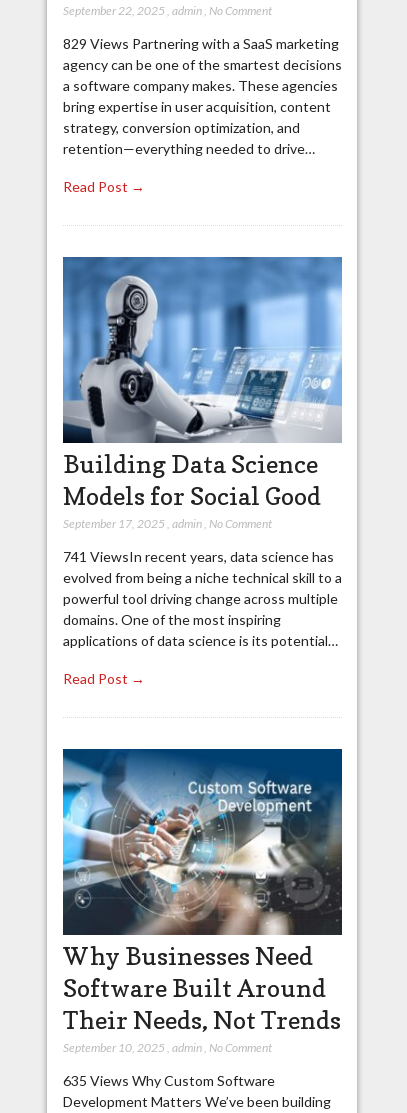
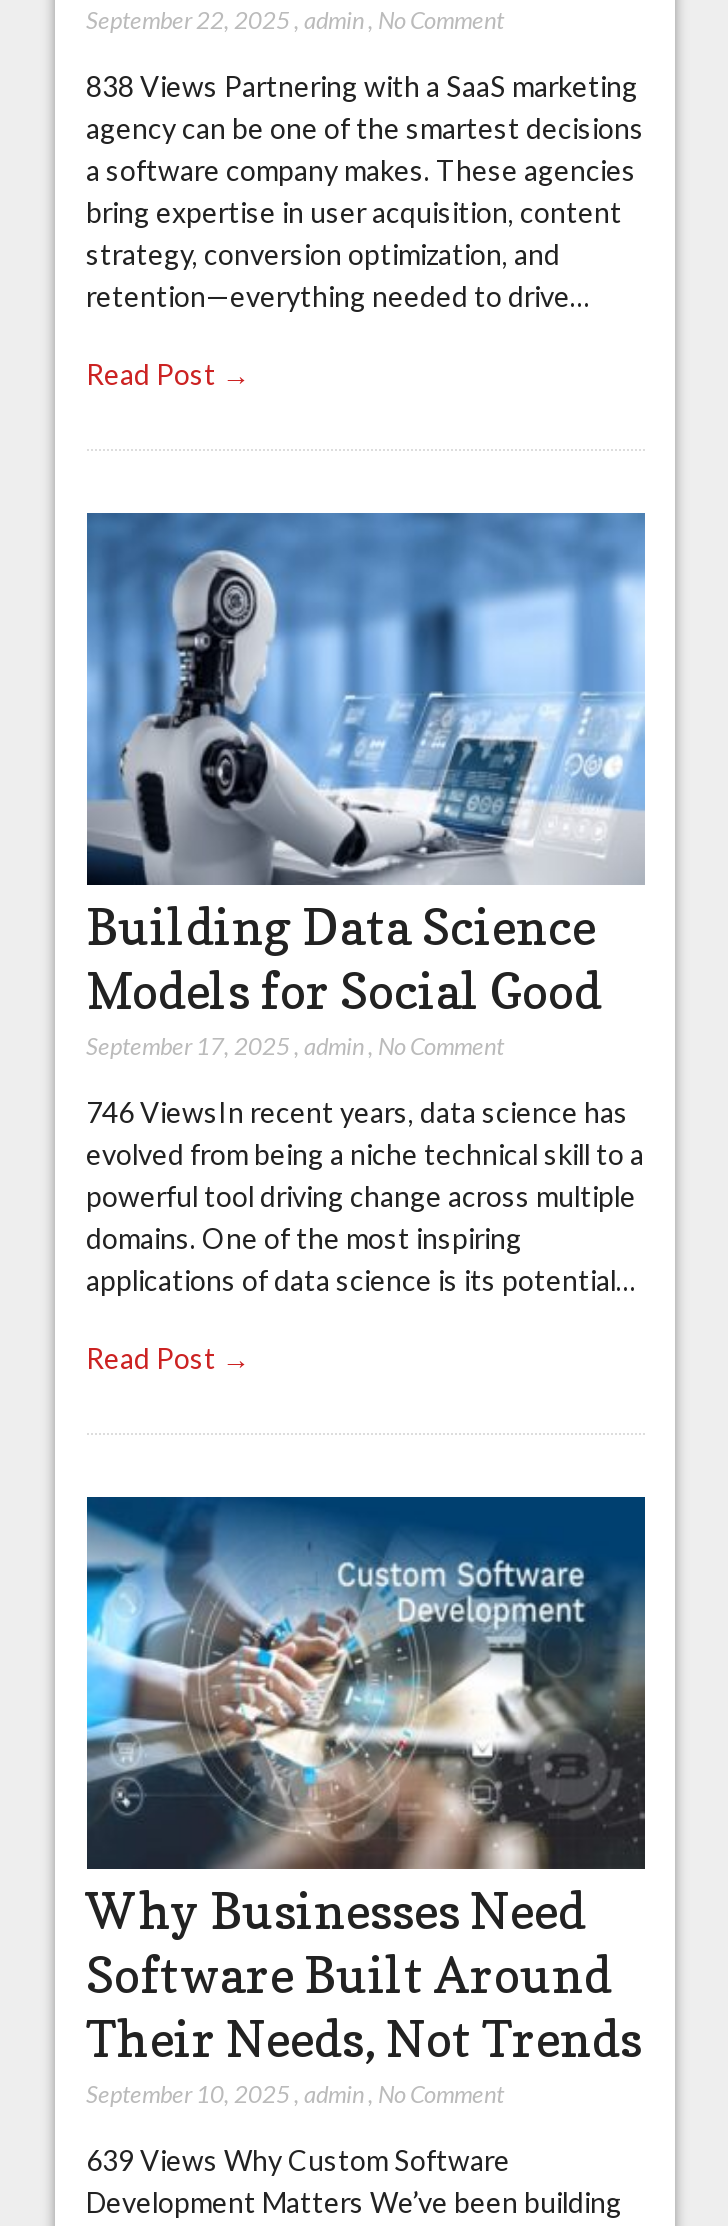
[62,35,338,52] 829 Views Partnering with a SaaS marketing -> [86,70,638,104] 838 Views Partnering with a SaaS marketing
[62,548,333,565] 741 ViewsIn recent years, data science has -> [86,1096,628,1130] 746 ViewsIn recent years, data science has
[62,1072,274,1089] 635 Views Why Custom Software -> [86,2144,510,2178] 639 Views Why Custom Software

